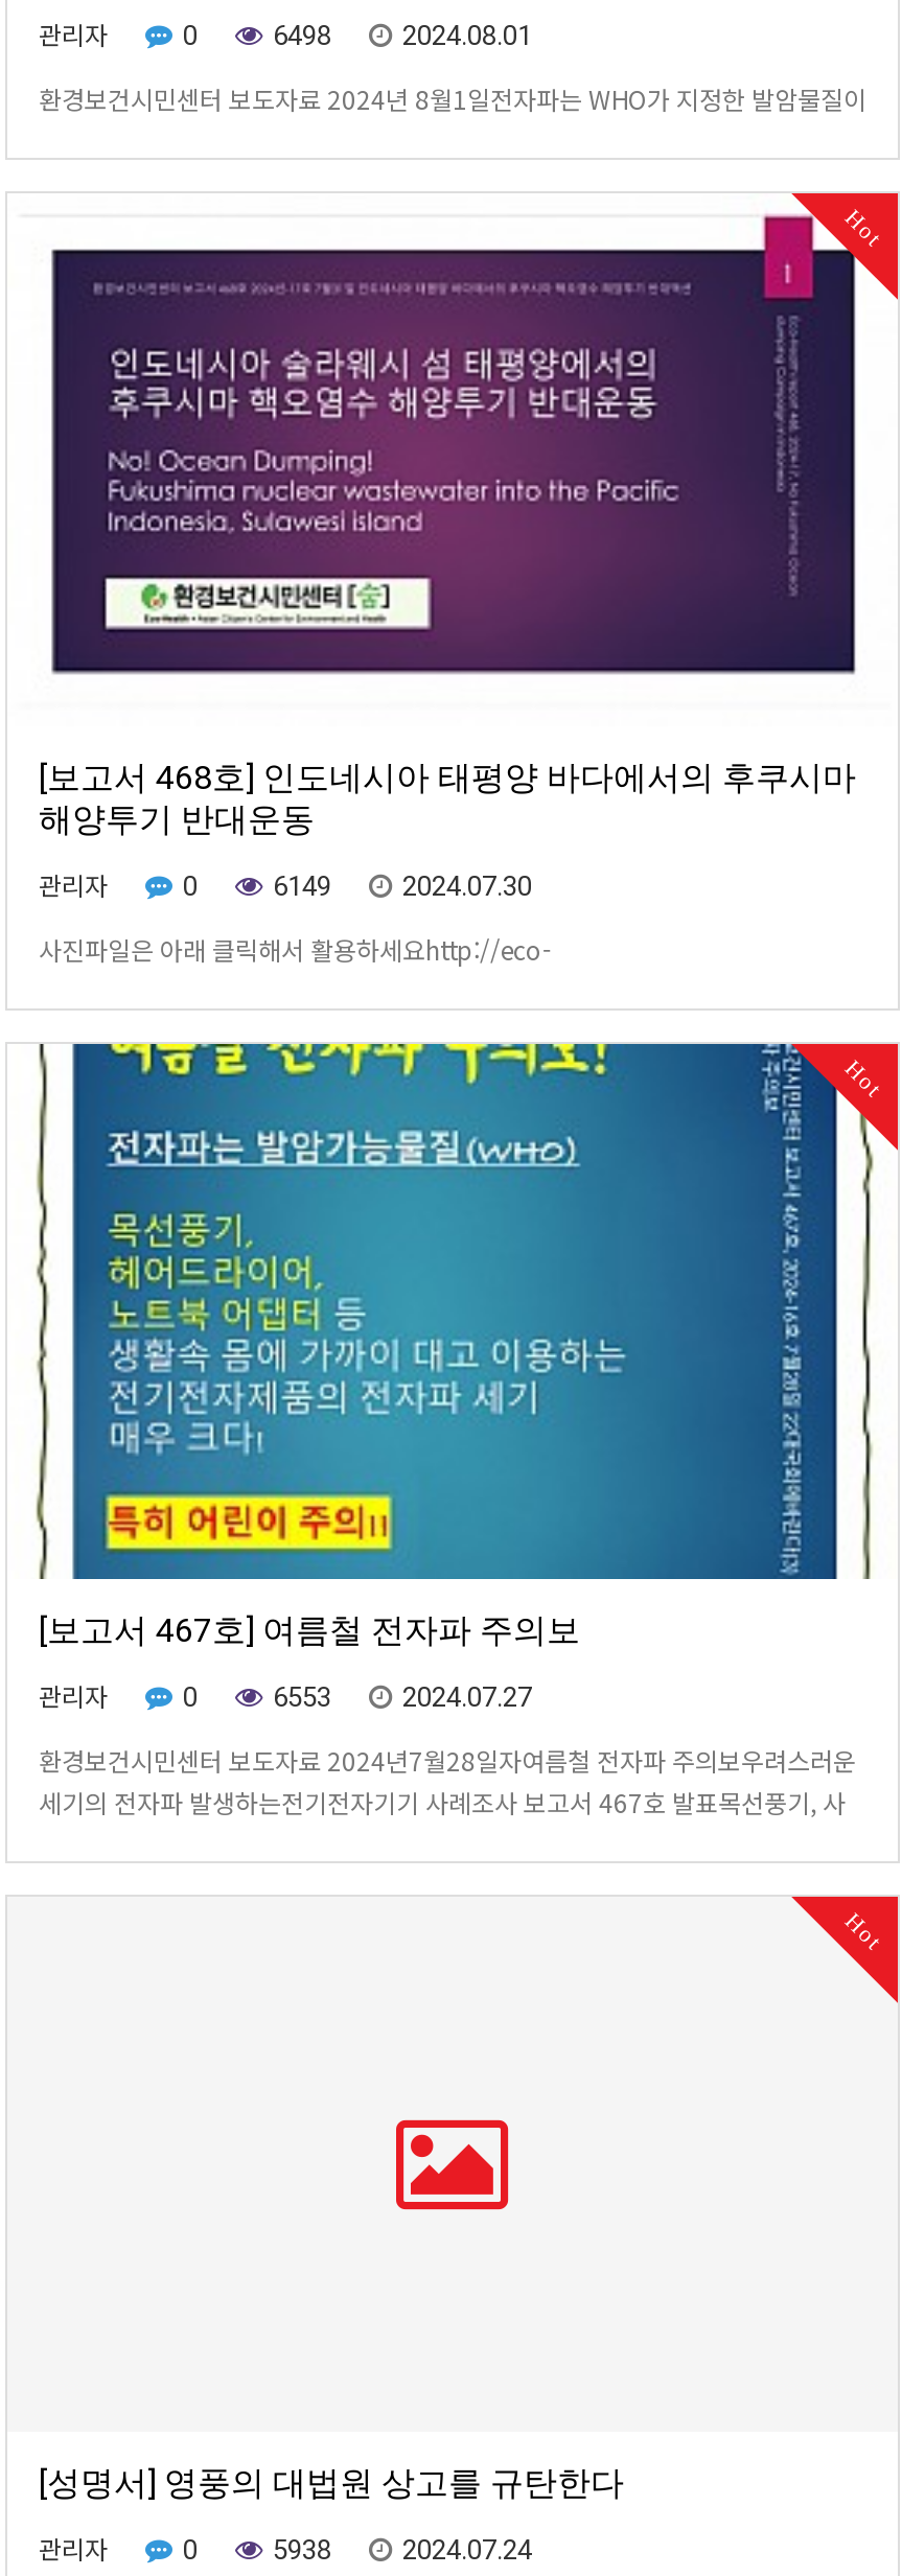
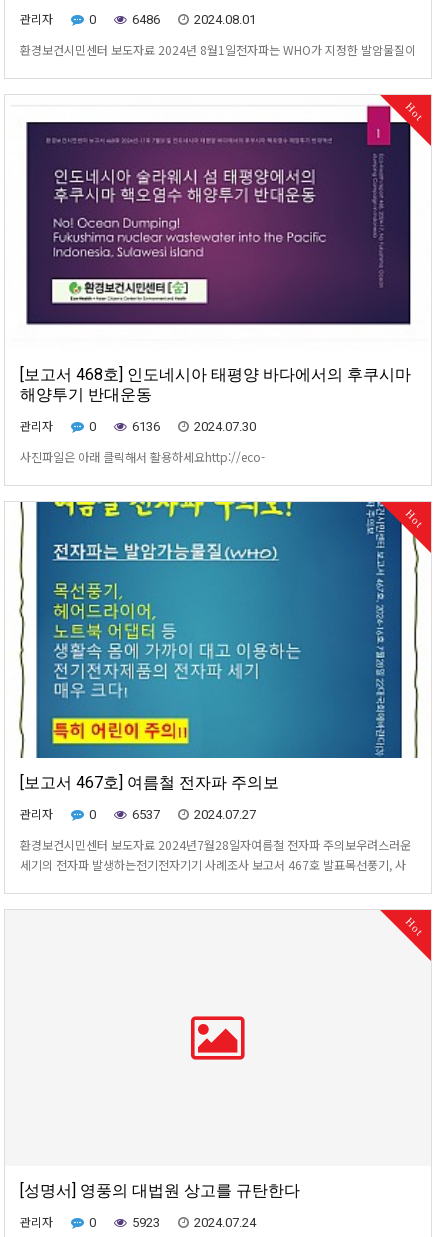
[177,19,532,51] 0 6498 2024.08.01 -> [86,12,256,27] 0 6486 2024.08.01
[177,871,532,903] 0 6149 2024.07.30 -> [86,419,256,434] 0 6136 2024.07.30
[177,1681,532,1713] 0 6553 2024.07.27 -> [86,807,256,822] 0 6537 2024.07.27
[177,2533,532,2565] 0 5938 2024.07.24 -> [86,1215,256,1230] 0 5923 2024.07.24

